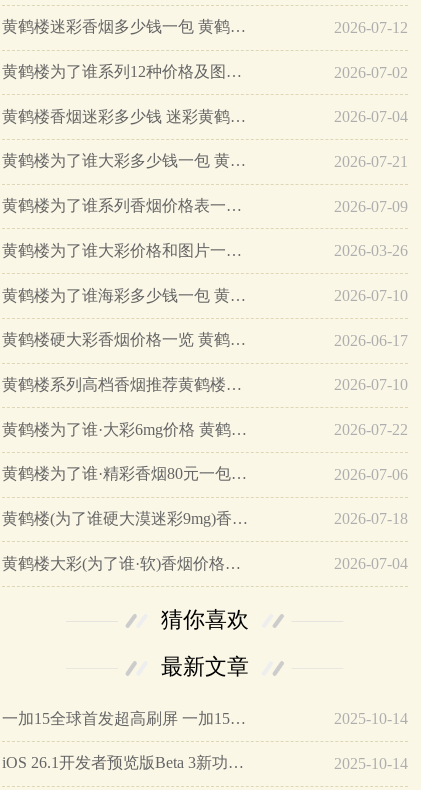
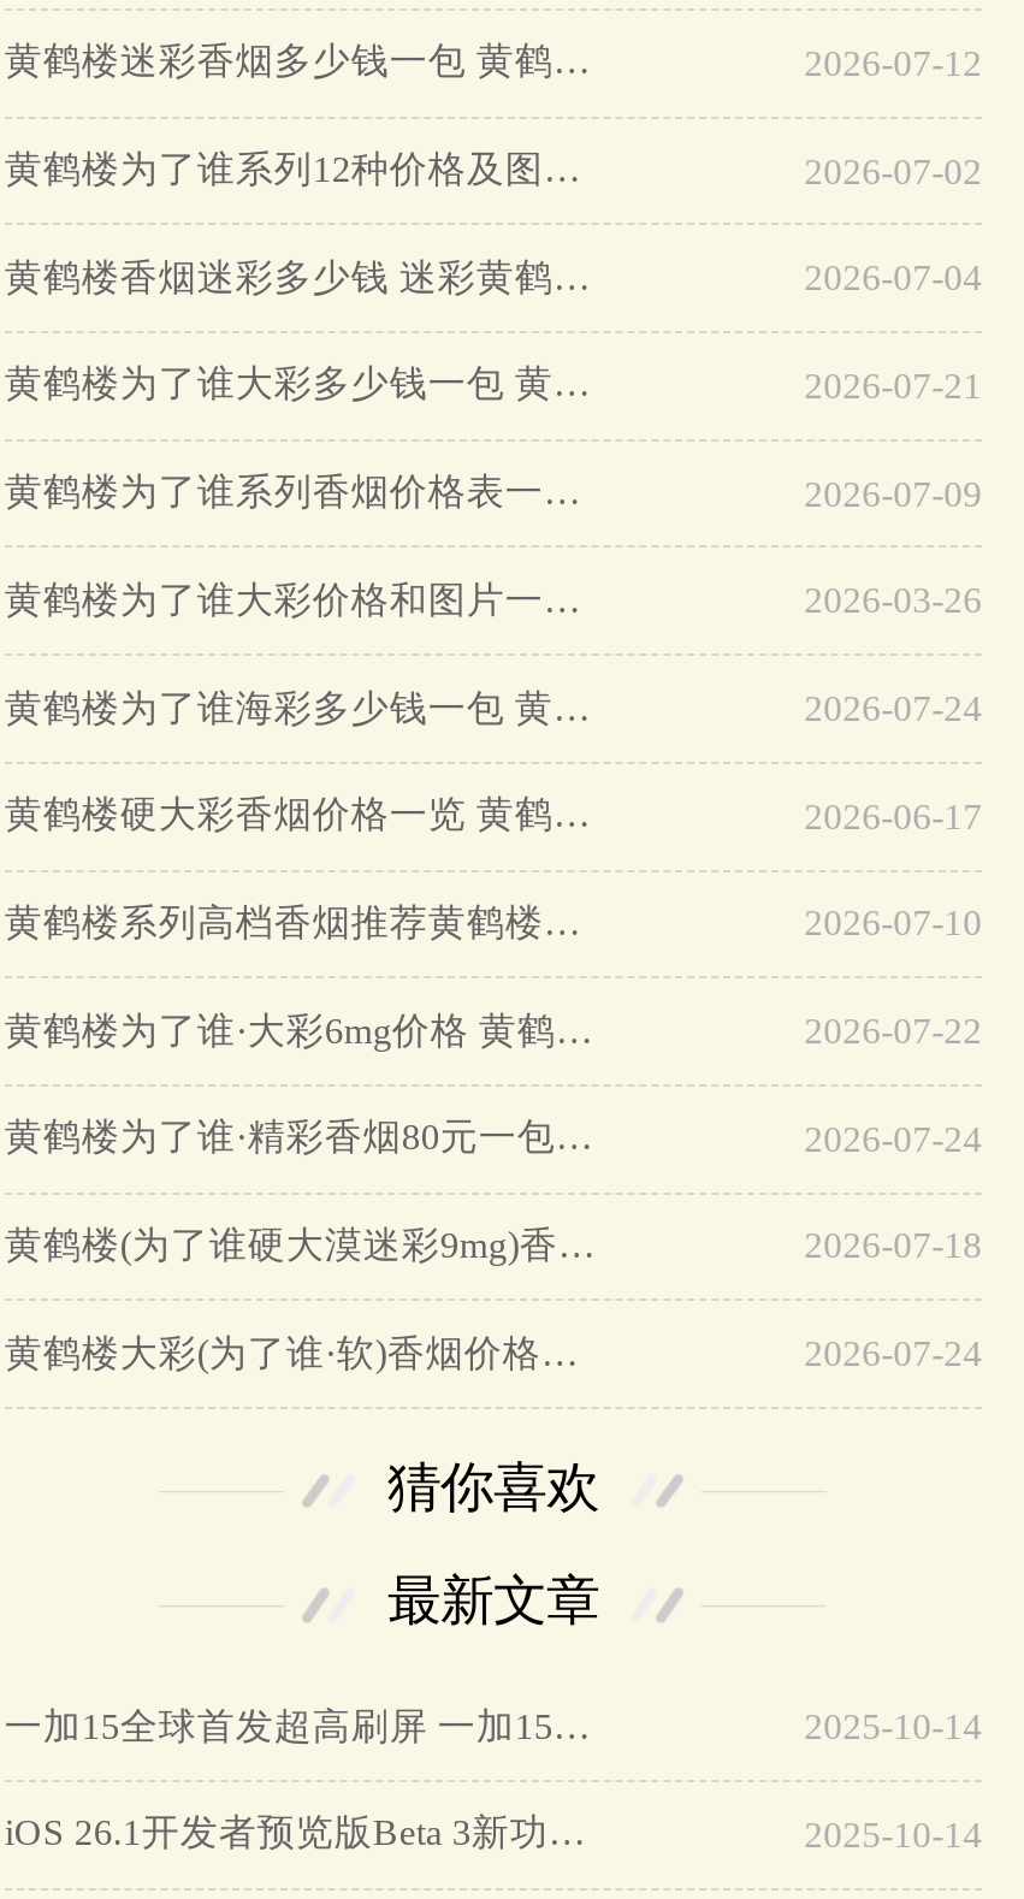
[334,287,408,304] 2026-07-10 -> [804,687,982,728] 2026-07-24
[334,466,408,483] 2026-07-06 -> [804,1117,982,1158] 2026-07-24
[334,555,408,572] 2026-07-04 -> [804,1332,982,1373] 2026-07-24

